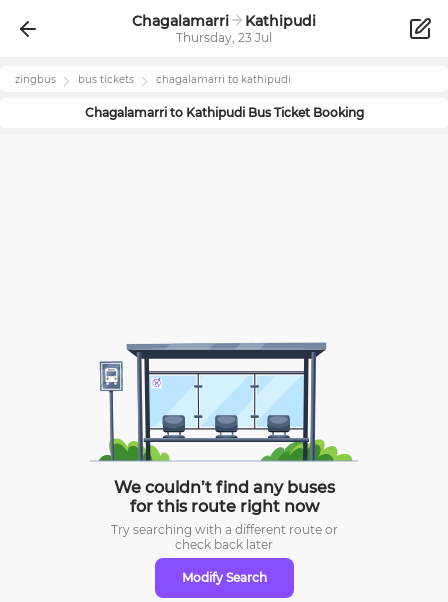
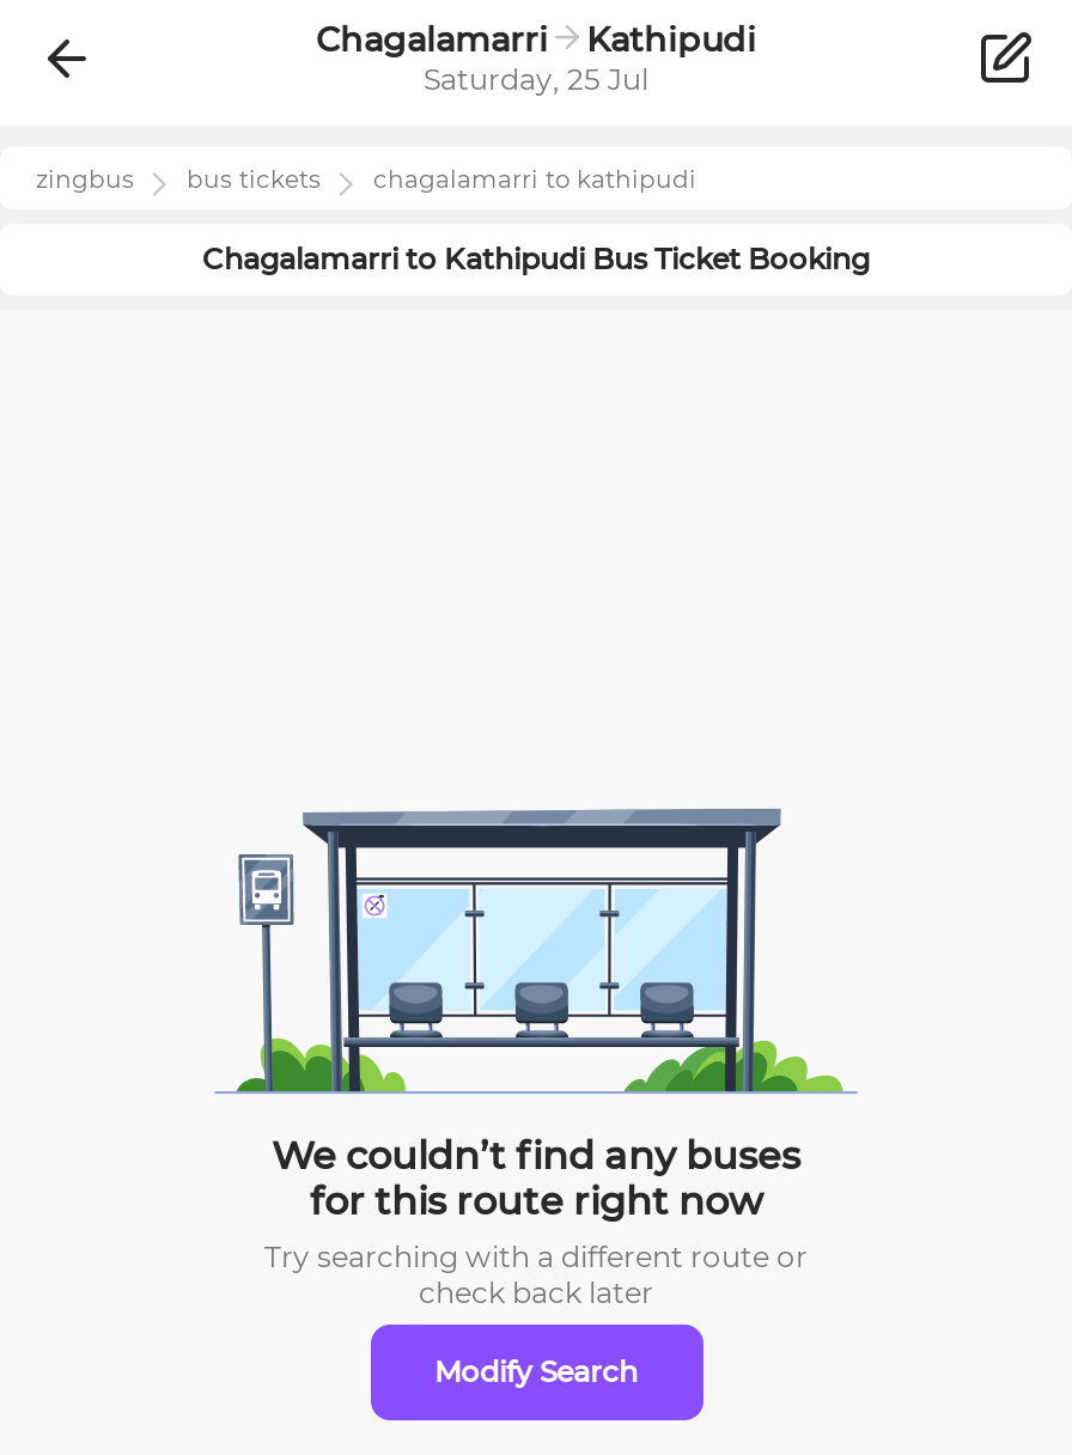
[176,30,272,45] Thursday, 23 Jul -> [424,61,648,97] Saturday, 25 Jul

